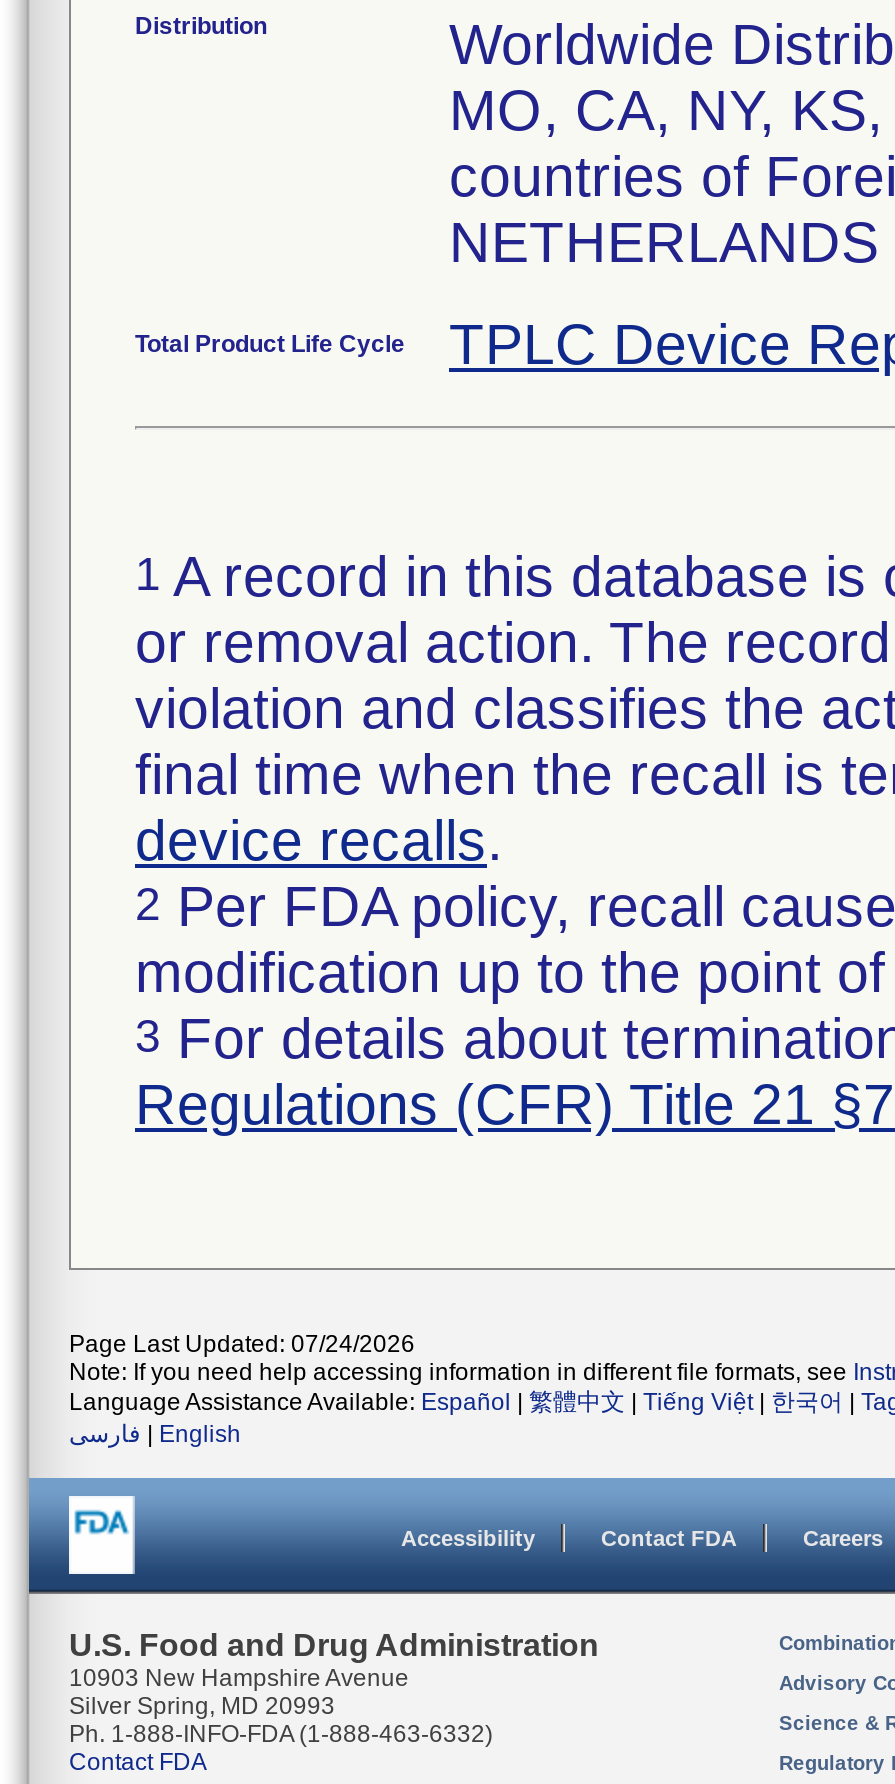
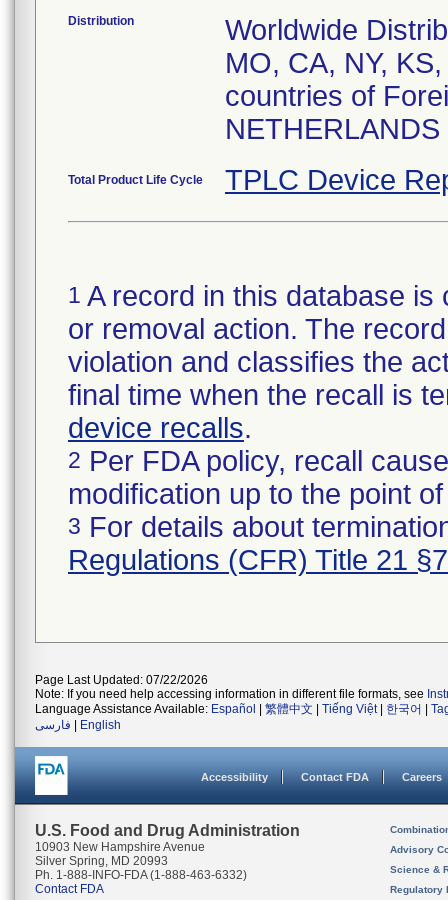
[69,1330,415,1358] Page Last Updated: 07/24/2026 -> [35,673,208,687] Page Last Updated: 07/22/2026

